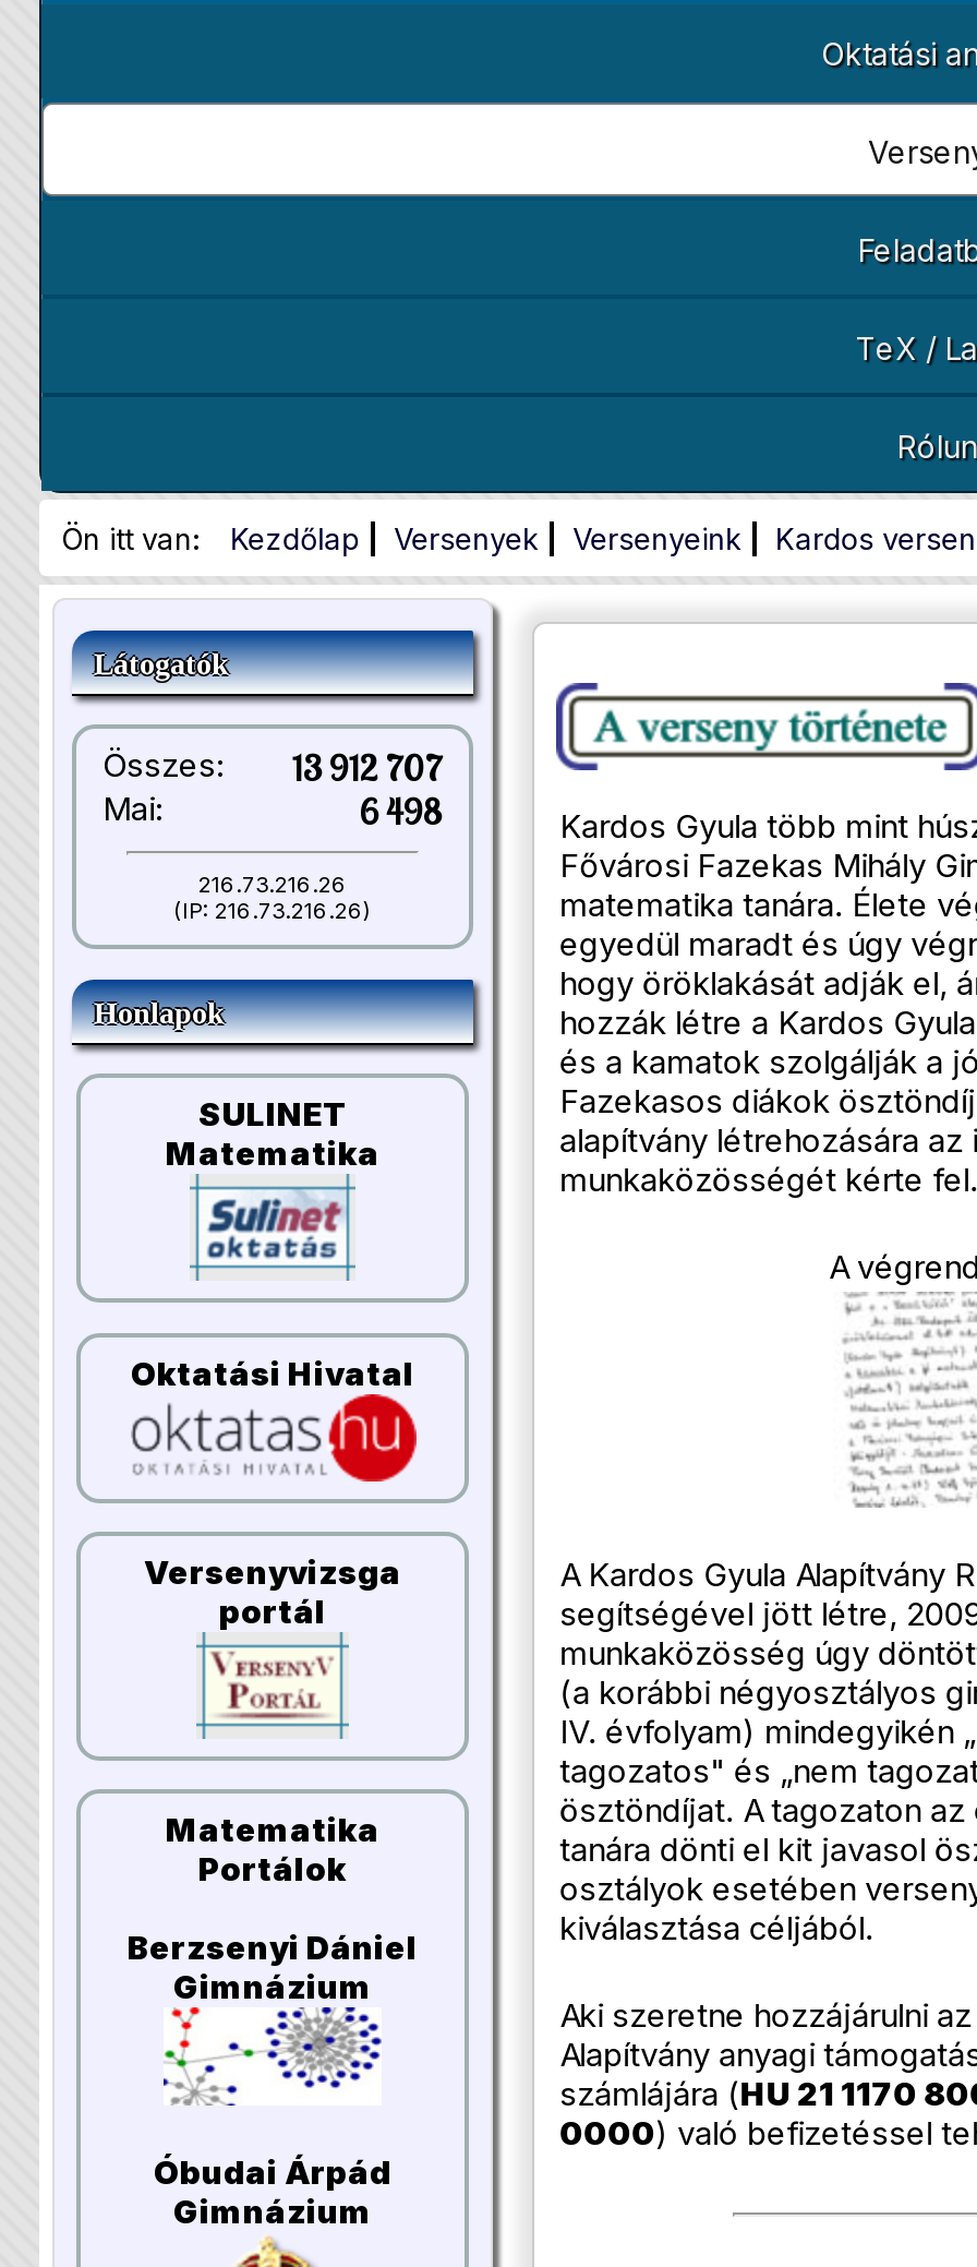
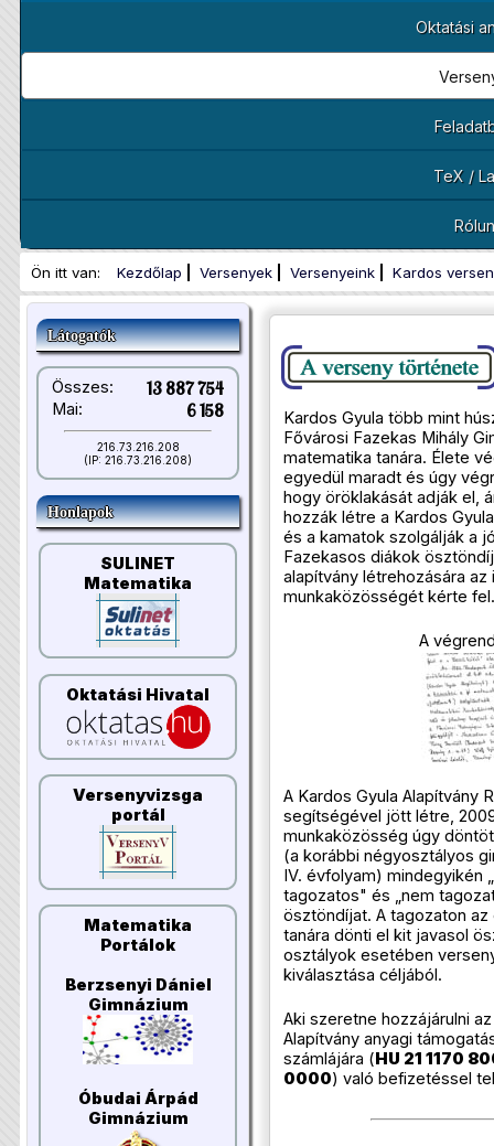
[102,747,443,791] Összes: 13 912 707 -> [52,378,224,400] Összes: 13 887 754
[360,791,443,834] 6 498 -> [186,400,224,422] 6 158
[198,871,347,897] 216.73.216.26 -> [96,440,179,453] 216.73.216.208
[173,897,372,923] (IP: 216.73.216.26) -> [84,453,192,467] (IP: 216.73.216.208)

